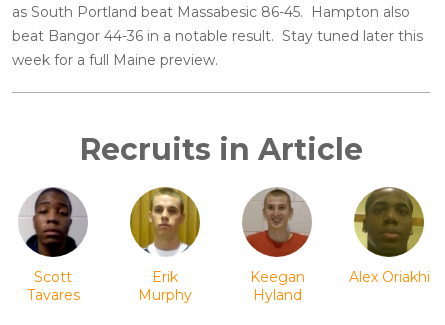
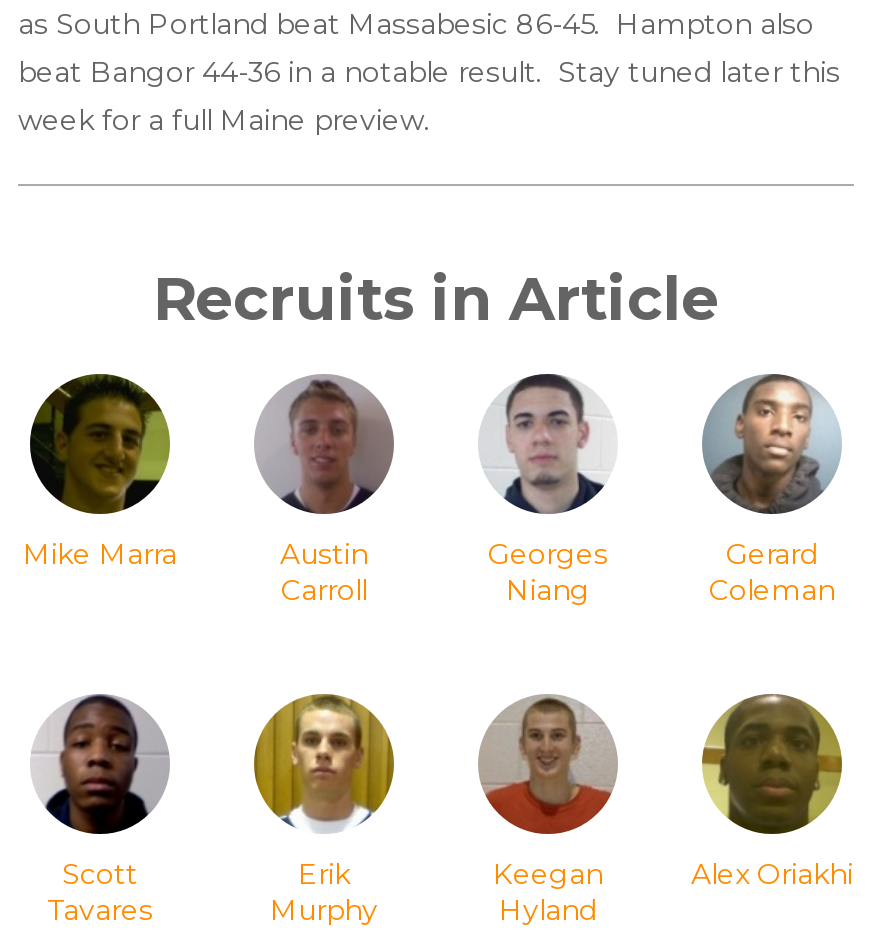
none -> [23,372,368,608] [image] | Mike Marra | Austin | Carroll
none -> [256,374,394,516] [image]
none -> [480,374,608,608] [image] | Georges | Niang
none -> [702,374,842,608] [image] | Gerard | Coleman

